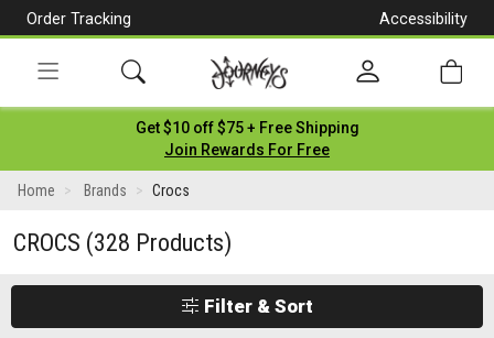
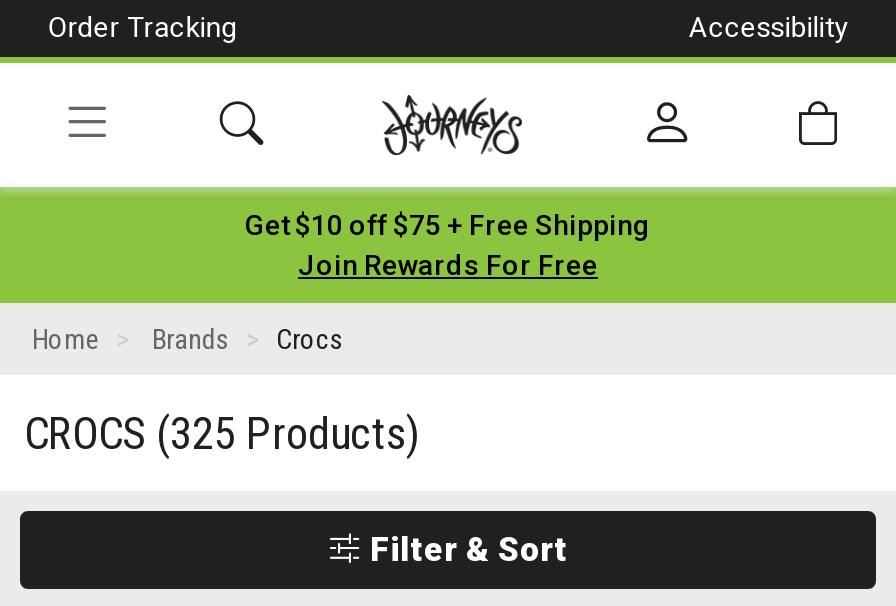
[13,228,232,257] CROCS (328 Products) -> [24,407,420,459] CROCS (325 Products)

